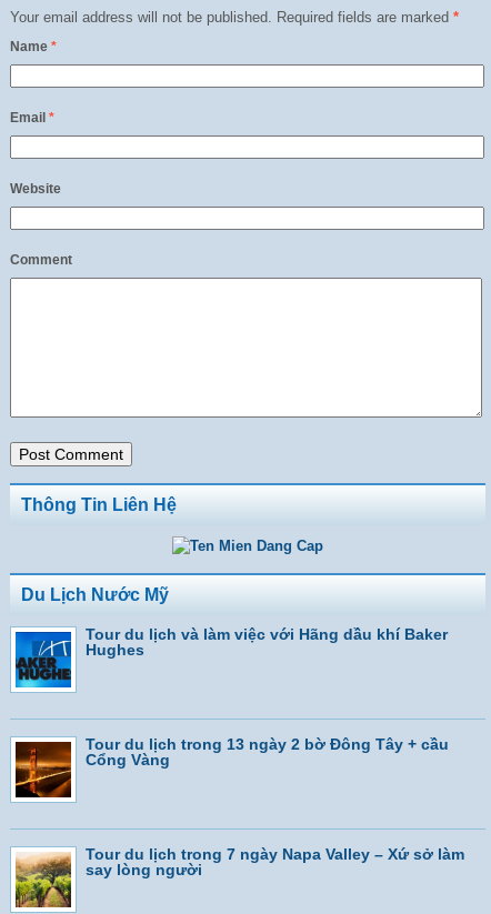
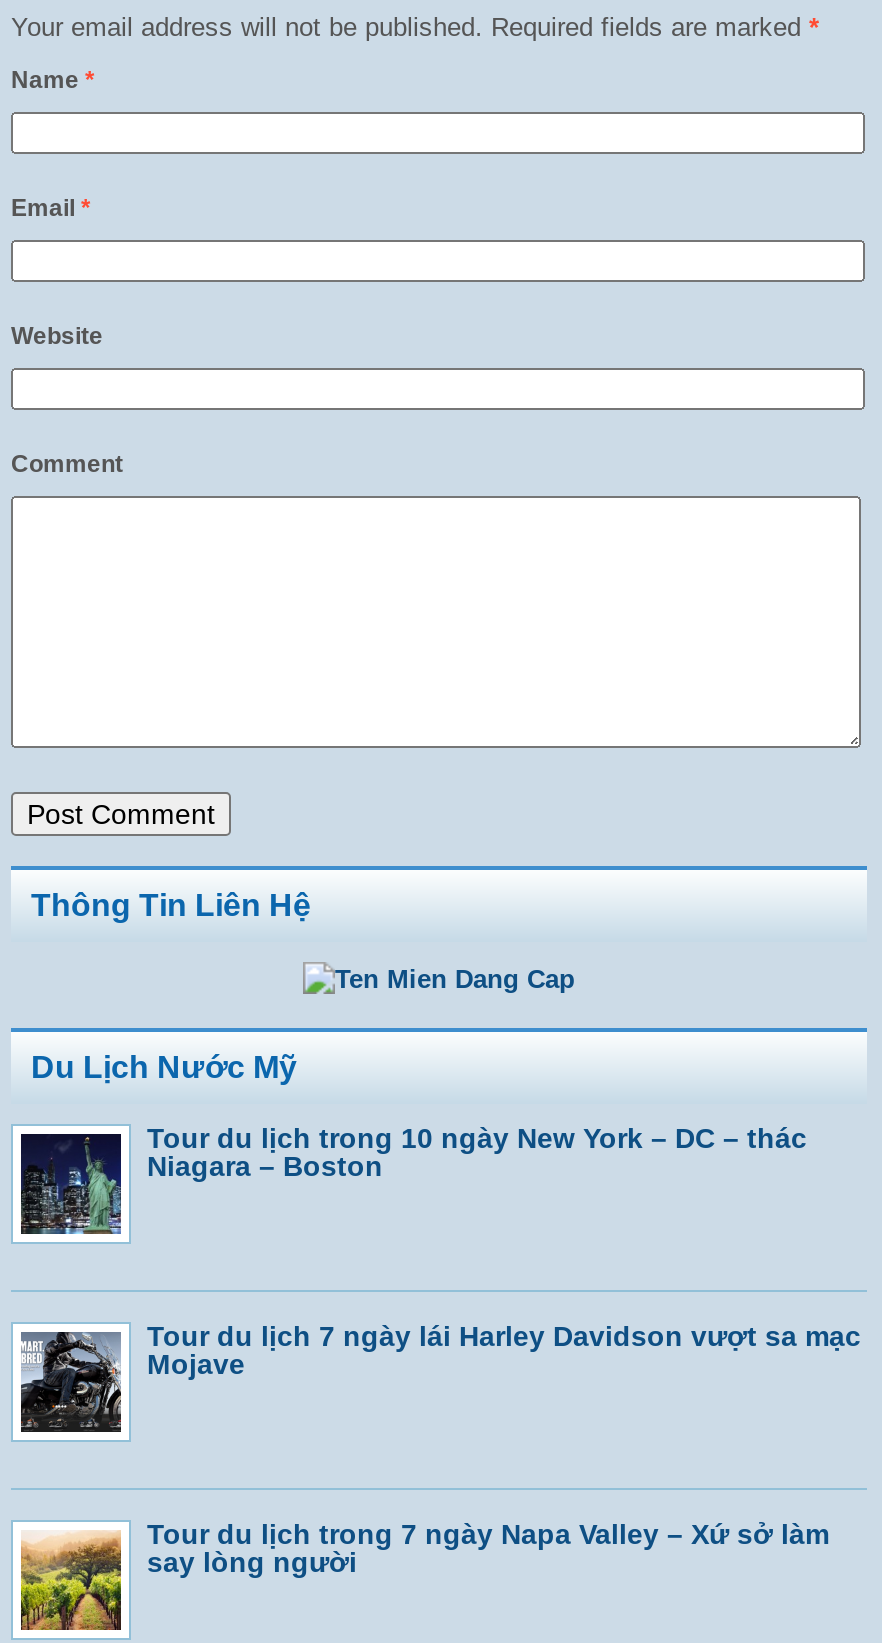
[14,625,448,689] [image] | Tour du lịch và làm việc với Hãng dầu khí Baker | Hughes -> [19,1122,807,1236] [image] | Tour du lịch trong 10 ngày New York – DC – thác | Niagara – Boston
[14,735,449,799] [image] | Tour du lịch trong 13 ngày 2 bờ Đông Tây + cầu | Cổng Vàng -> [19,1320,861,1434] [image] | Tour du lịch 7 ngày lái Harley Davidson vượt sa mạc | Mojave

